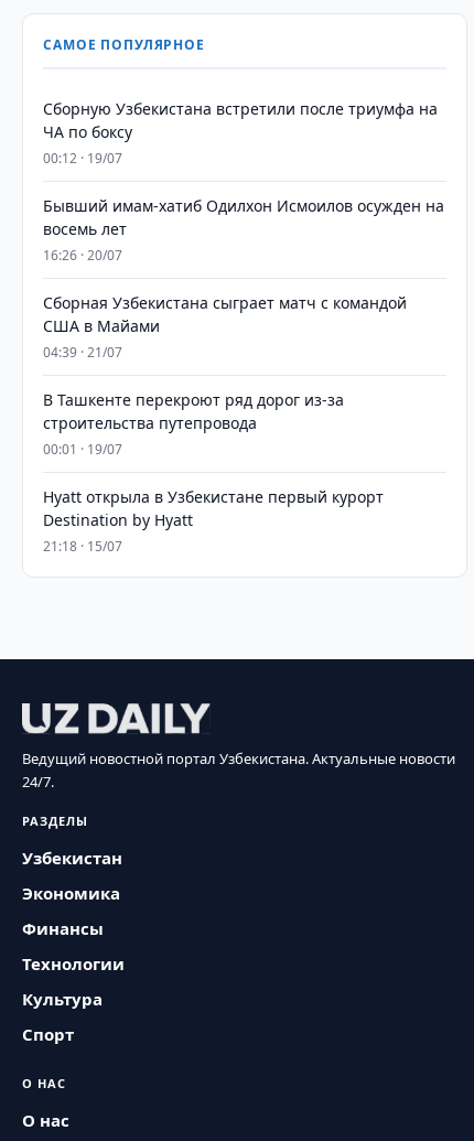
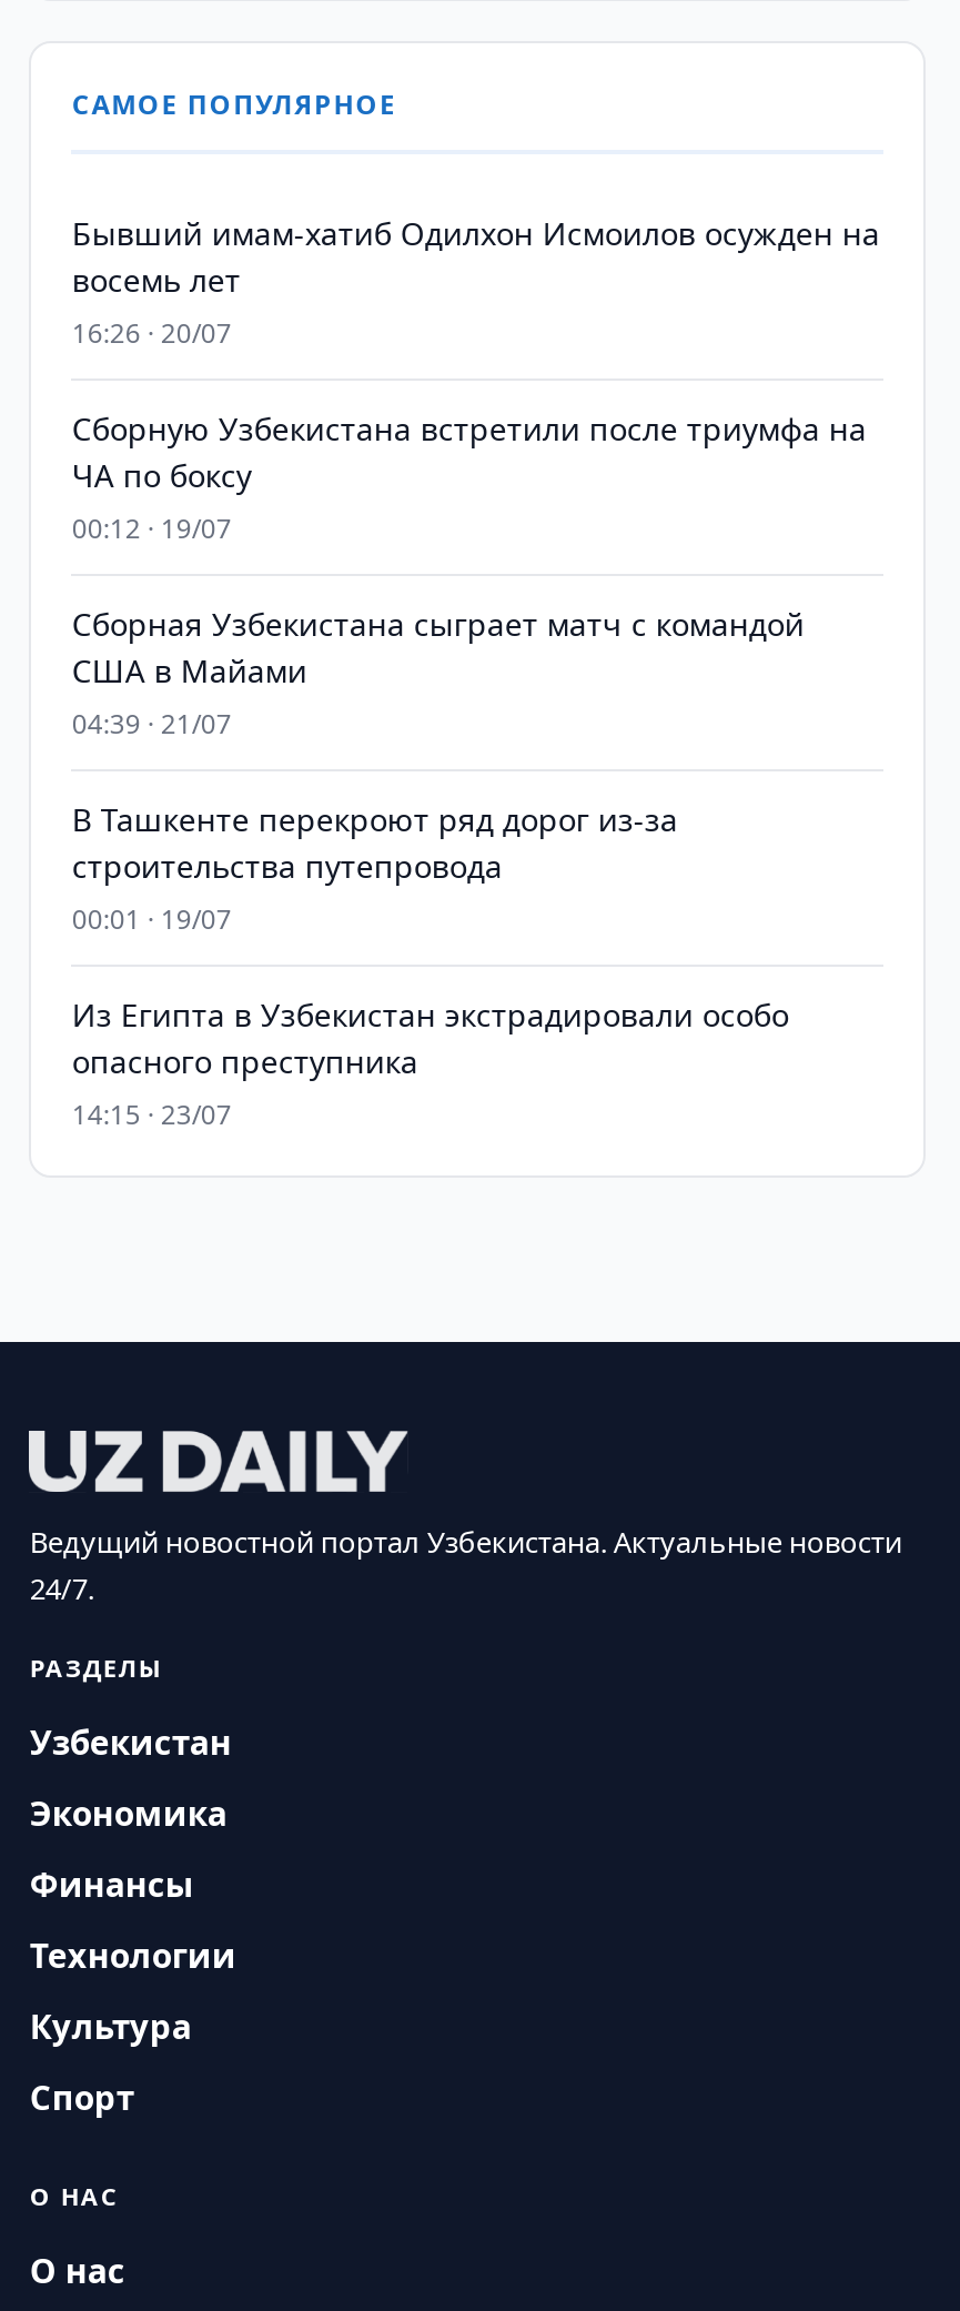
moved [43,98,438,168] -> [72,407,867,547]: Сборную Узбекистана встретили после триумфа на | ЧА по боксу | 00:12 · 19/07
moved [43,195,445,265] -> [72,212,880,351]: Бывший имам-хатиб Одилхон Исмоилов осужден на | восемь лет | 16:26 · 20/07
[43,486,384,556] Hyatt открыла в Узбекистане первый курорт | Destination by Hyatt | 21:18 · 15/07 -> [72,993,789,1133] Из Египта в Узбекистан экстрадировали особо | опасного преступника | 14:15 · 23/07

